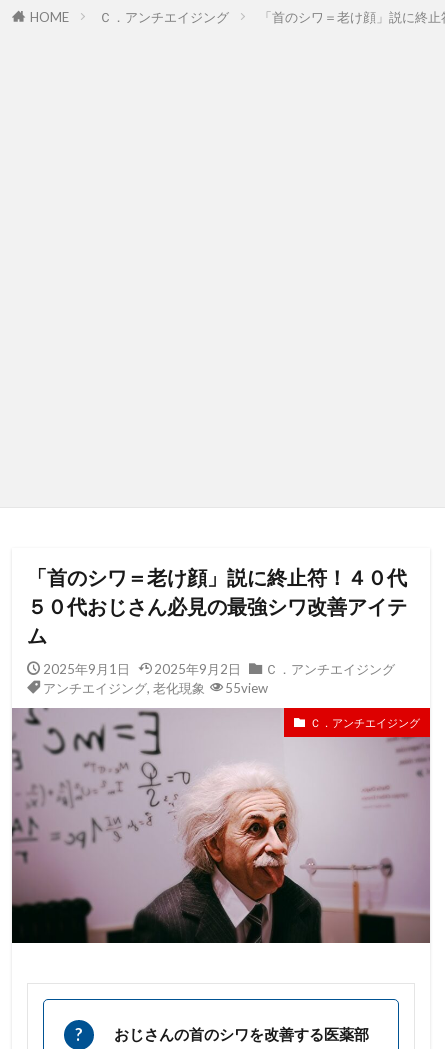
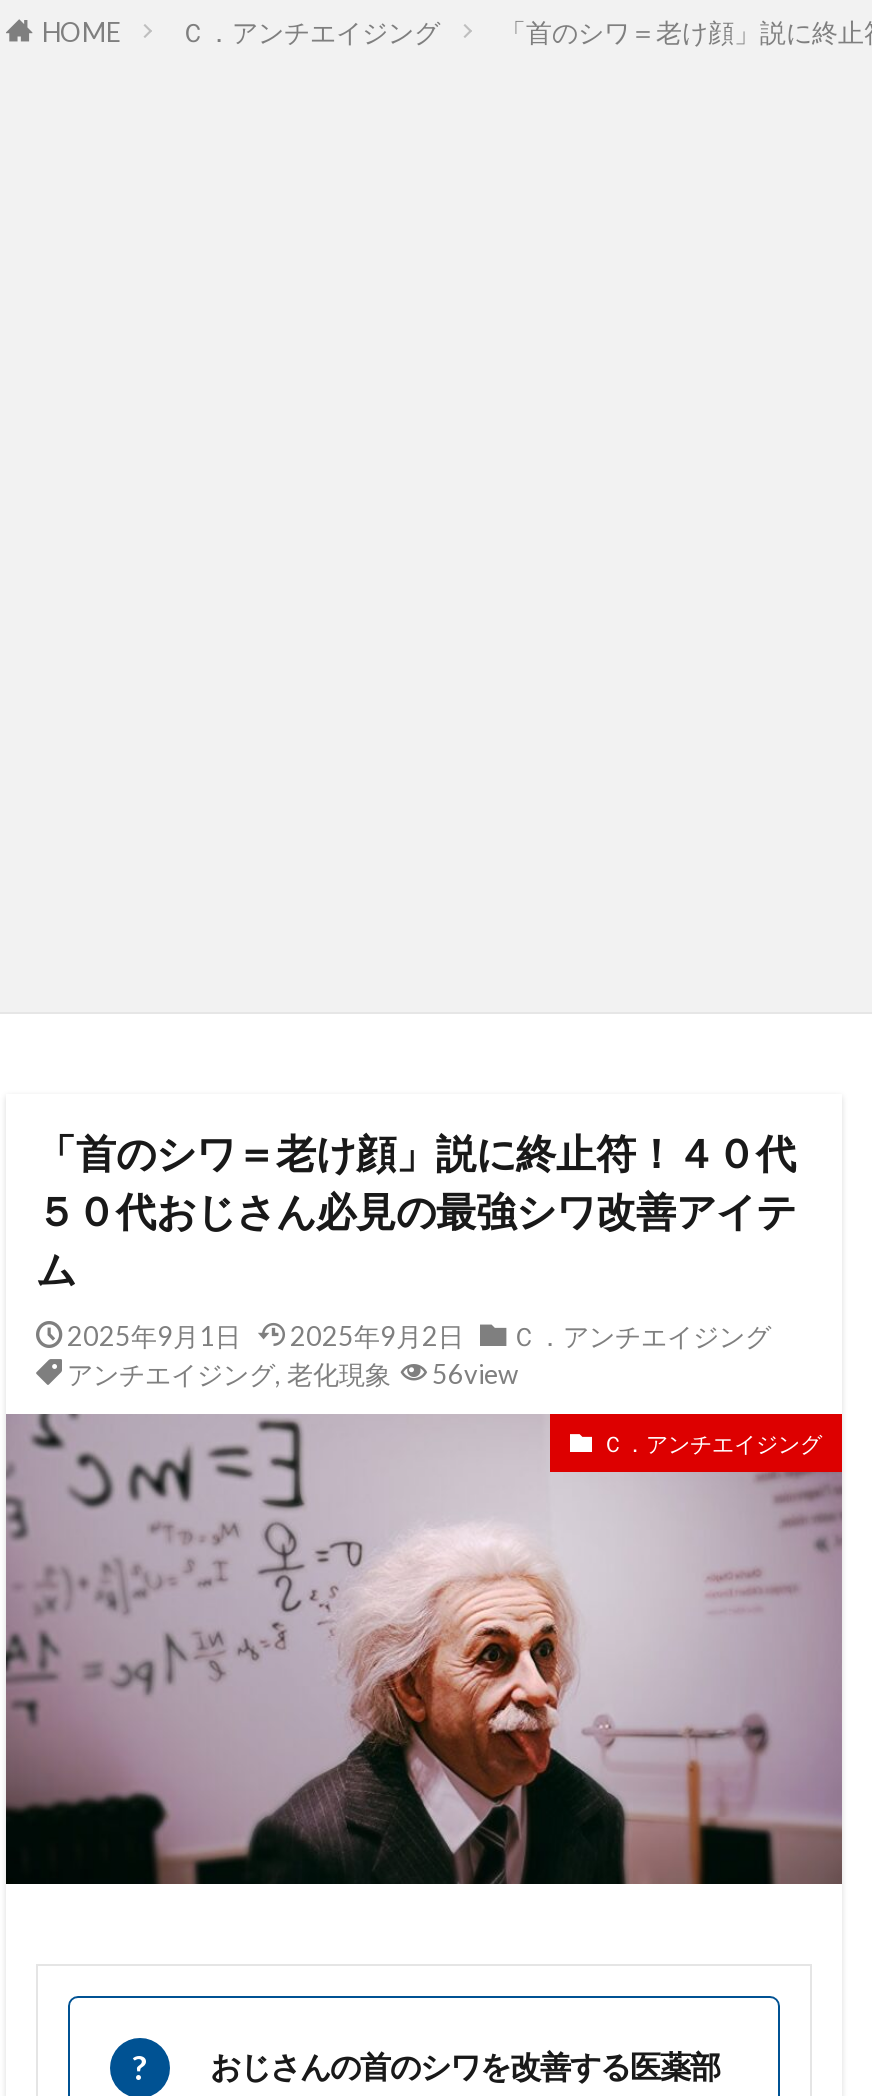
[42,680,268,696] アンチエイジング,老化現象 55view -> [67,1358,518,1390] アンチエイジング,老化現象 56view

